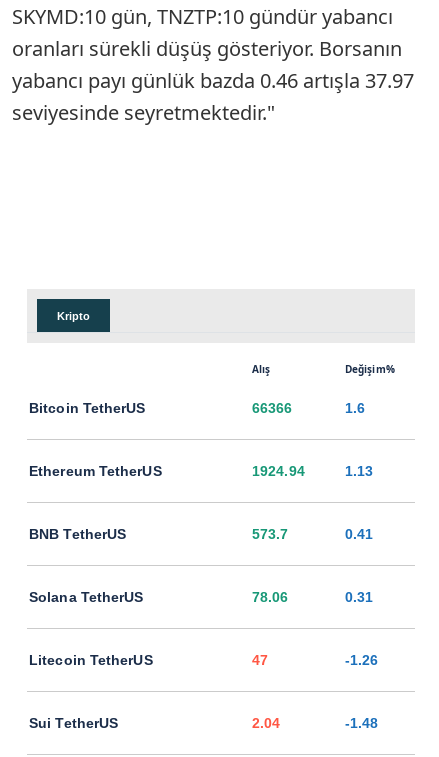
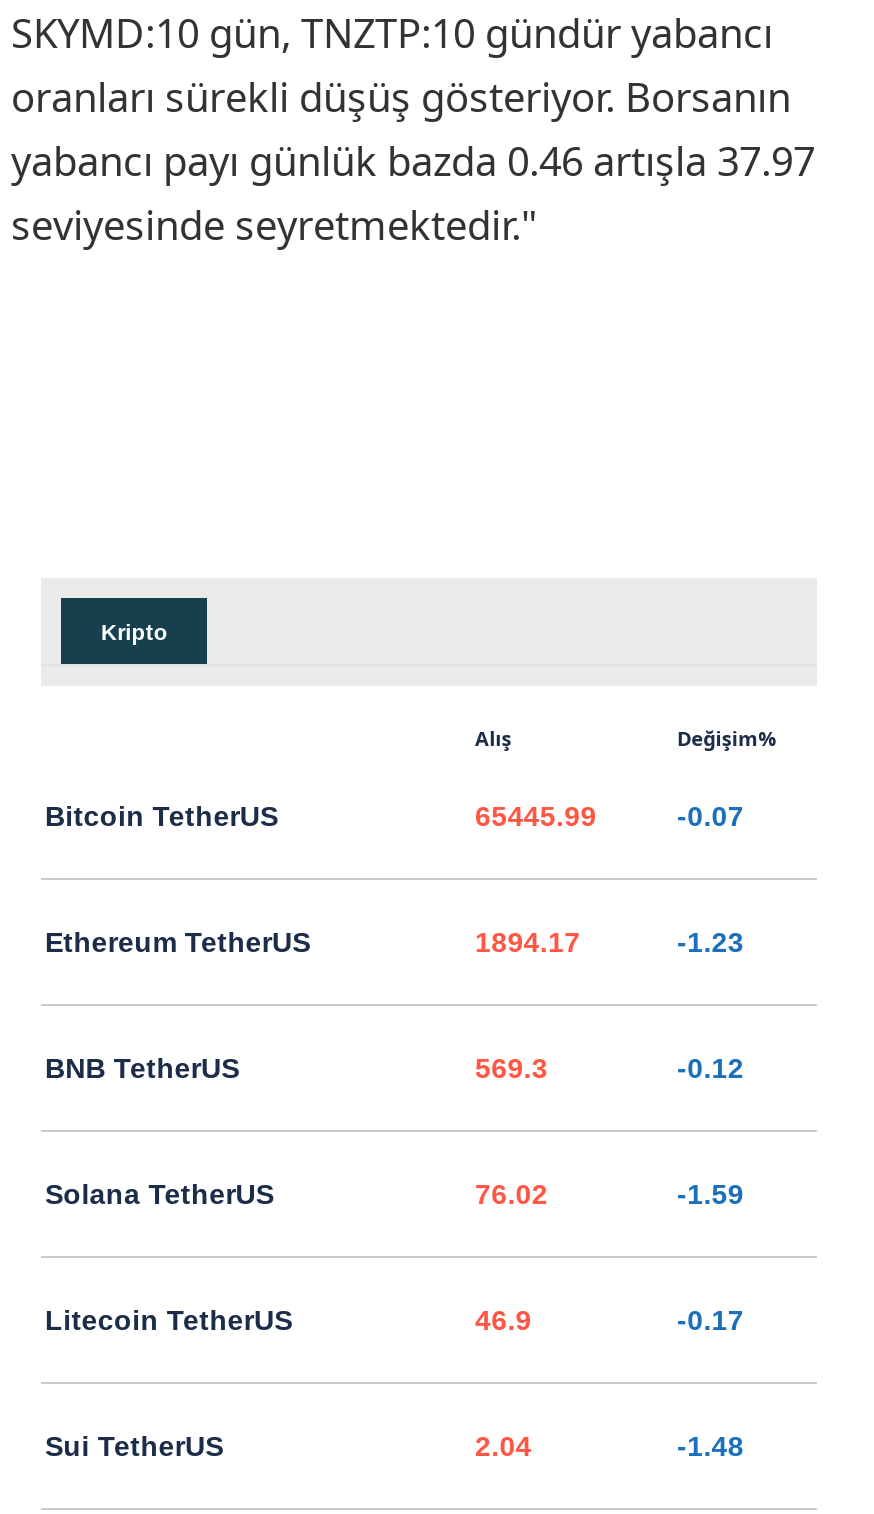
[252,400,292,416] 66366 -> [475,800,597,832] 65445.99
[345,400,365,416] 1.6 -> [677,800,744,832] -0.07
[252,463,305,479] 1924.94 -> [475,926,580,958] 1894.17
[345,463,373,479] 1.13 -> [677,926,744,958] -1.23
[252,526,288,542] 573.7 -> [475,1052,548,1084] 569.3
[345,526,373,542] 0.41 -> [677,1052,744,1084] -0.12
[252,589,288,605] 78.06 -> [475,1178,548,1210] 76.02
[345,589,373,605] 0.31 -> [677,1178,744,1210] -1.59
[252,652,268,668] 47 -> [475,1304,532,1336] 46.9
[345,652,378,668] -1.26 -> [677,1304,744,1336] -0.17

